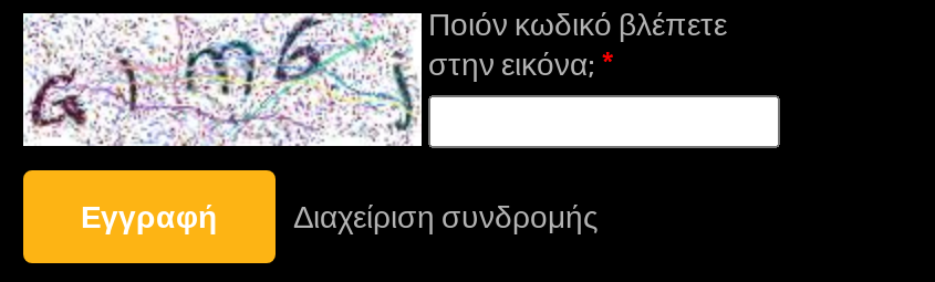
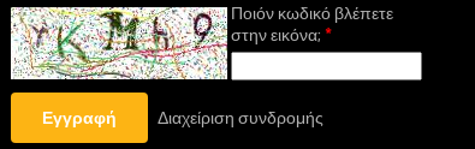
[28,13,422,146] [image] -> [13,6,227,81] [image]

